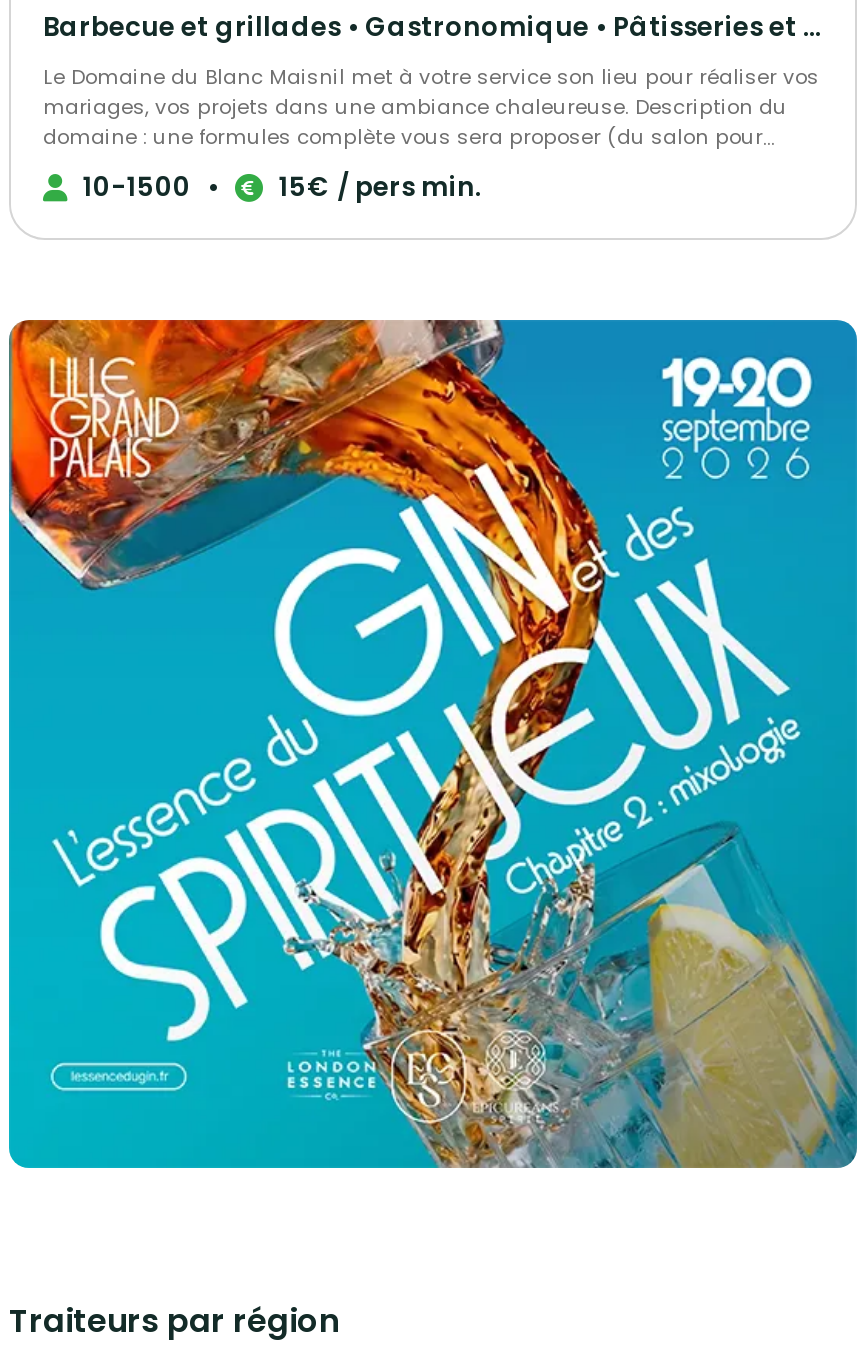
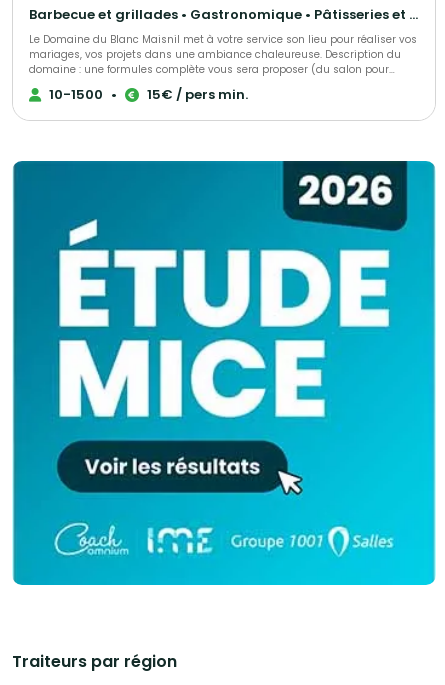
[9,318,859,1170] [image] -> [13,160,435,586] [image]

